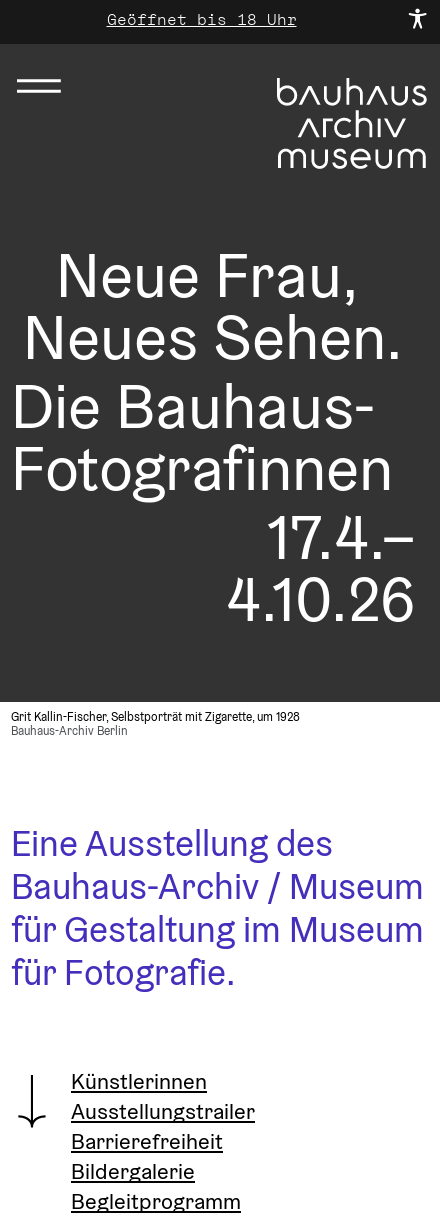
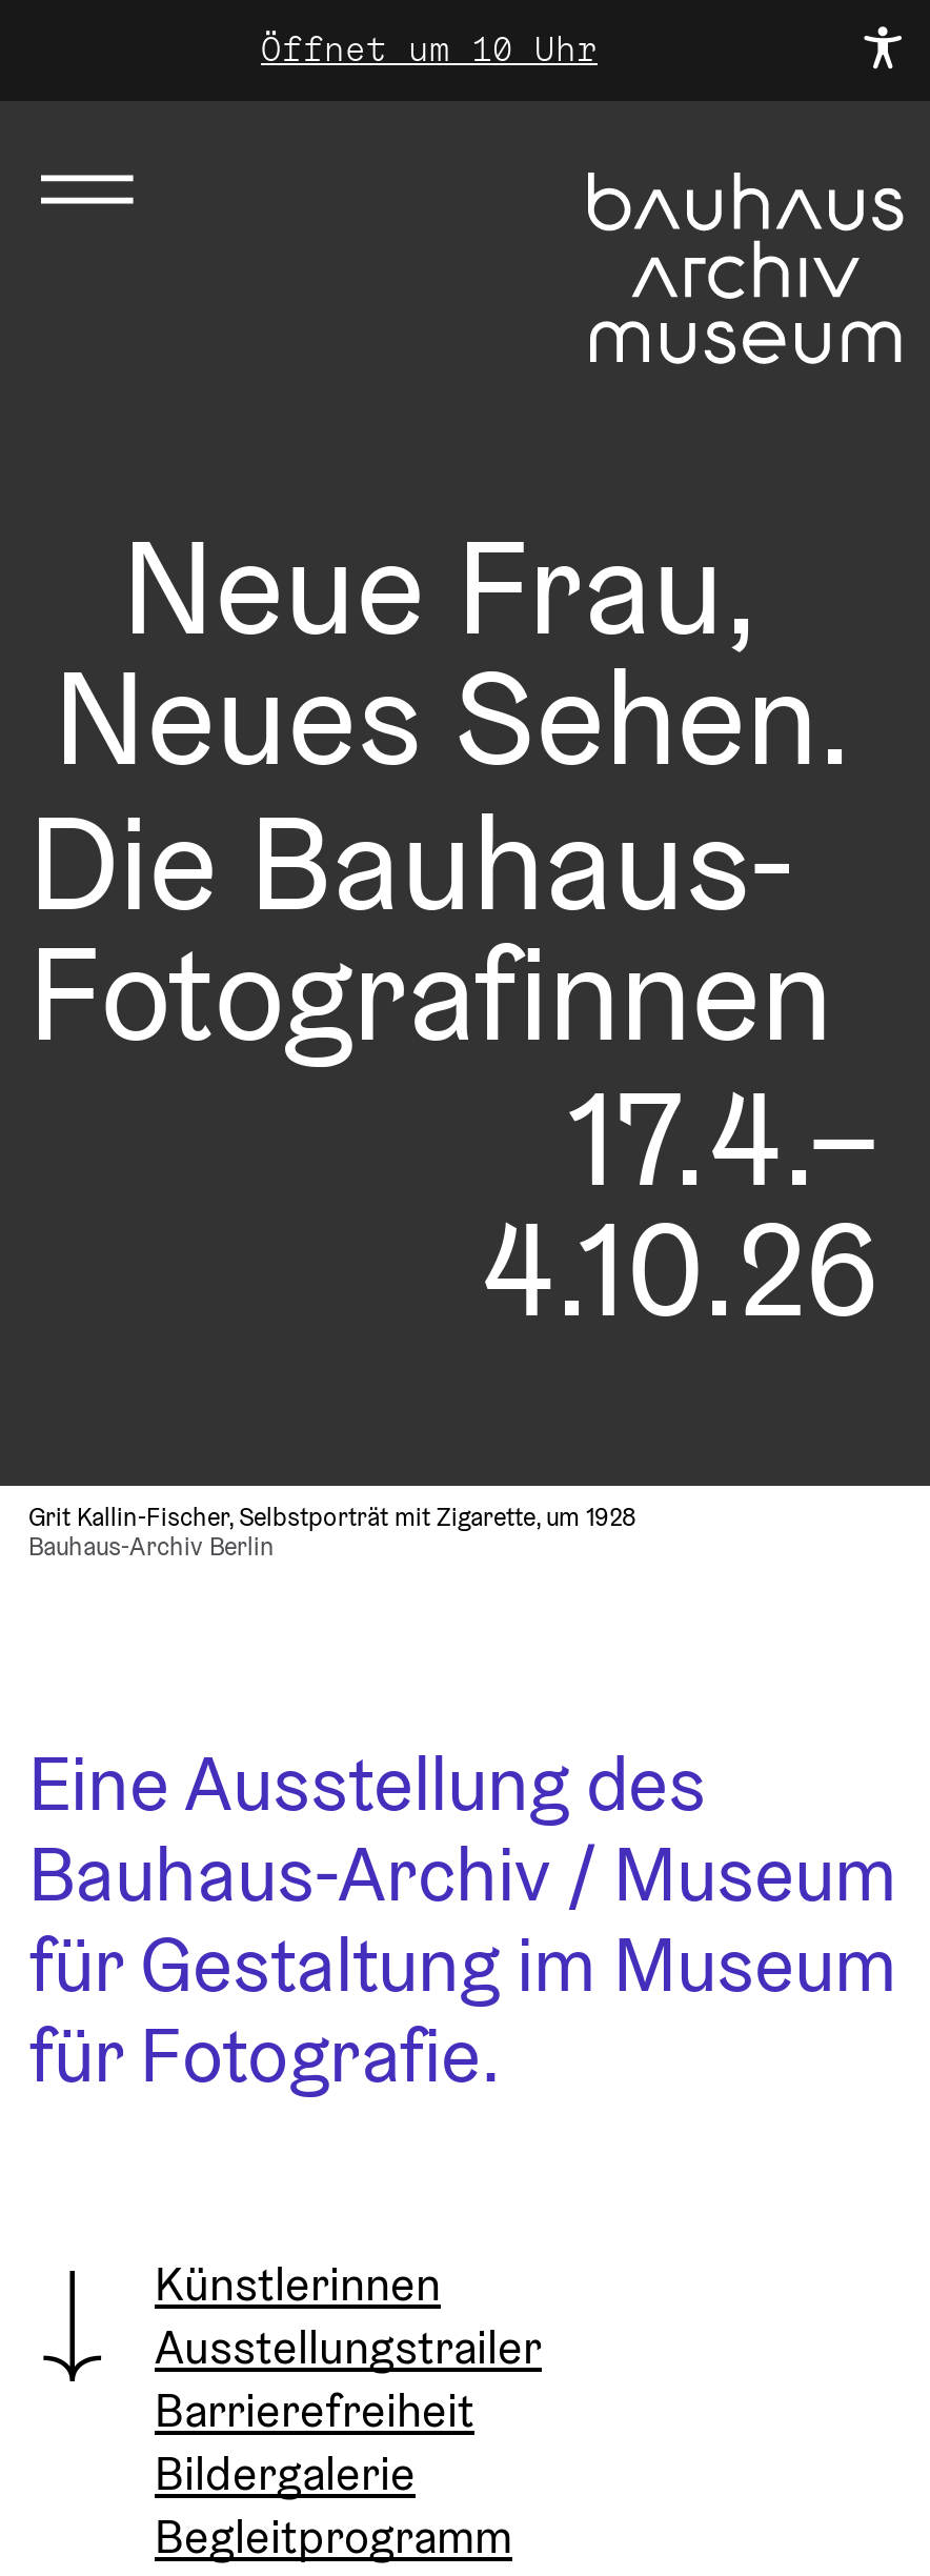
[106,9,296,30] Geöffnet bis 18 Uhr -> [261,27,598,72] Öffnet um 10 Uhr

